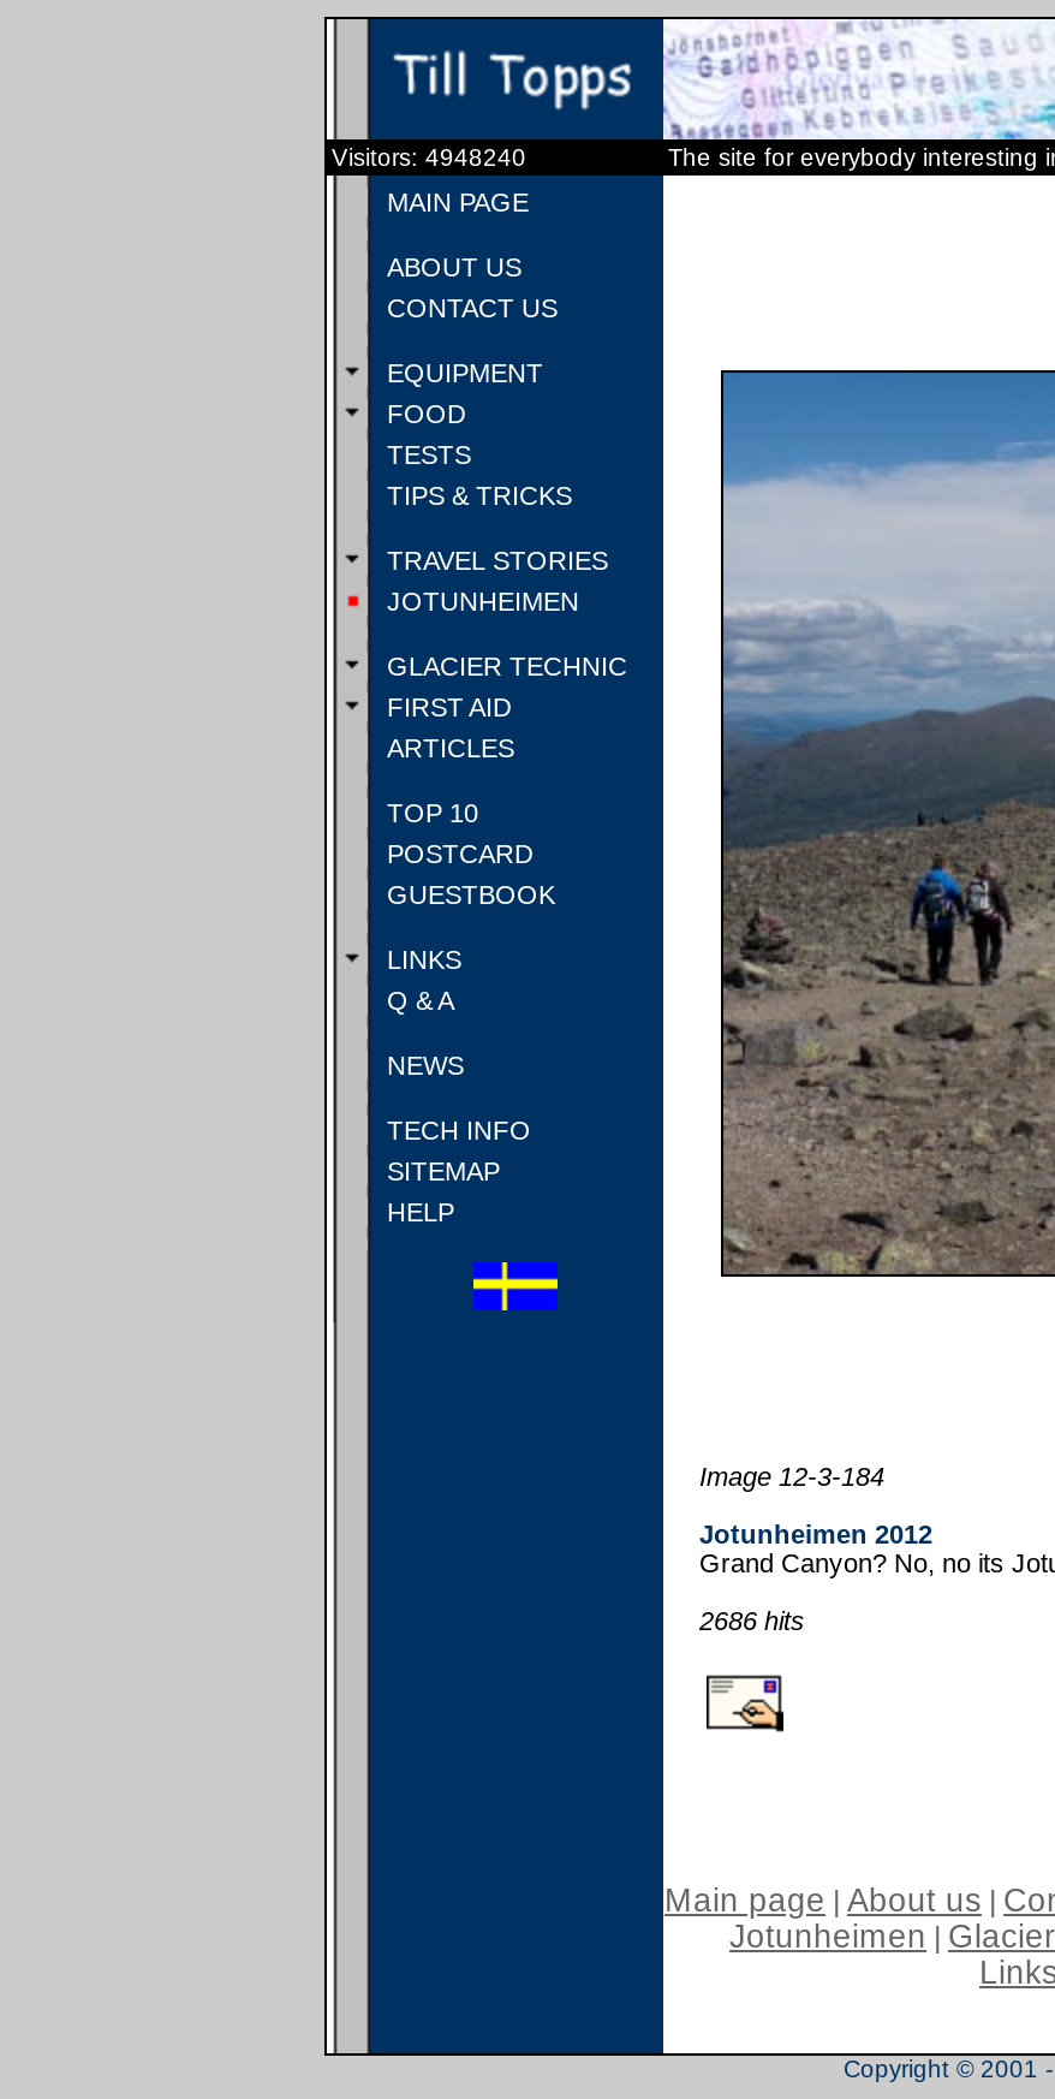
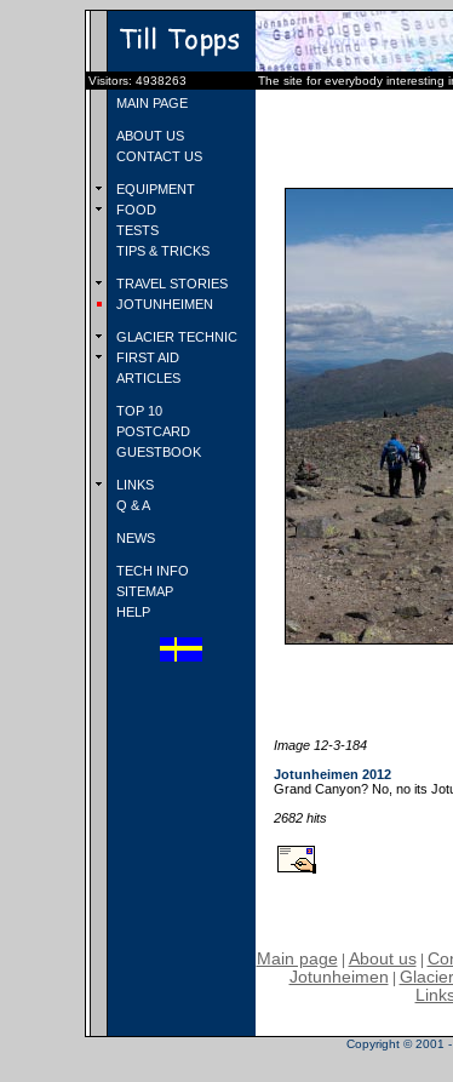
[332,144,526,171] Visitors: 4948240 -> [88,74,187,87] Visitors: 4938263
[699,1606,805,1635] 2686 hits -> [274,811,327,825] 2682 hits

